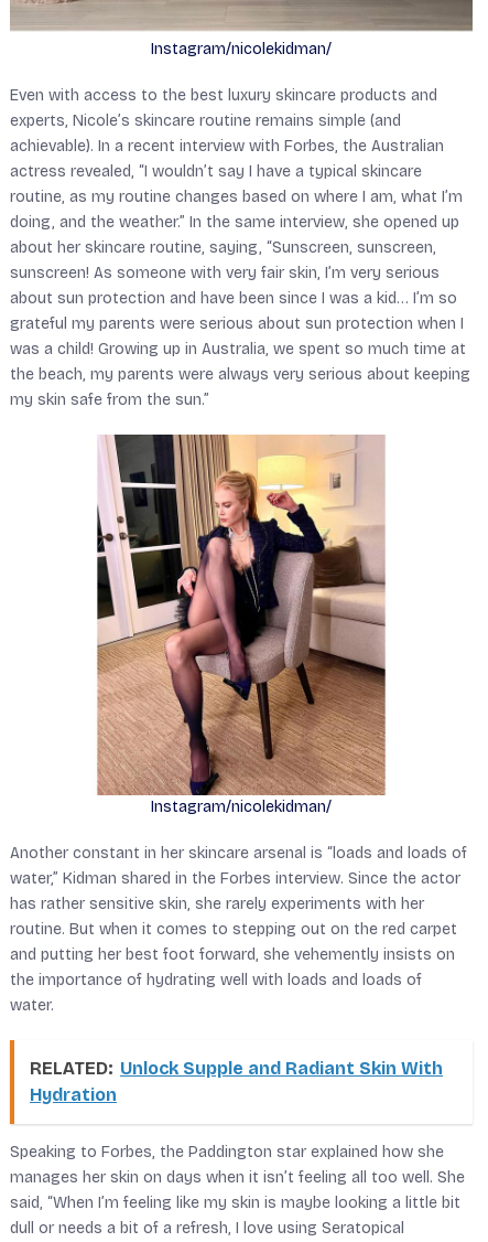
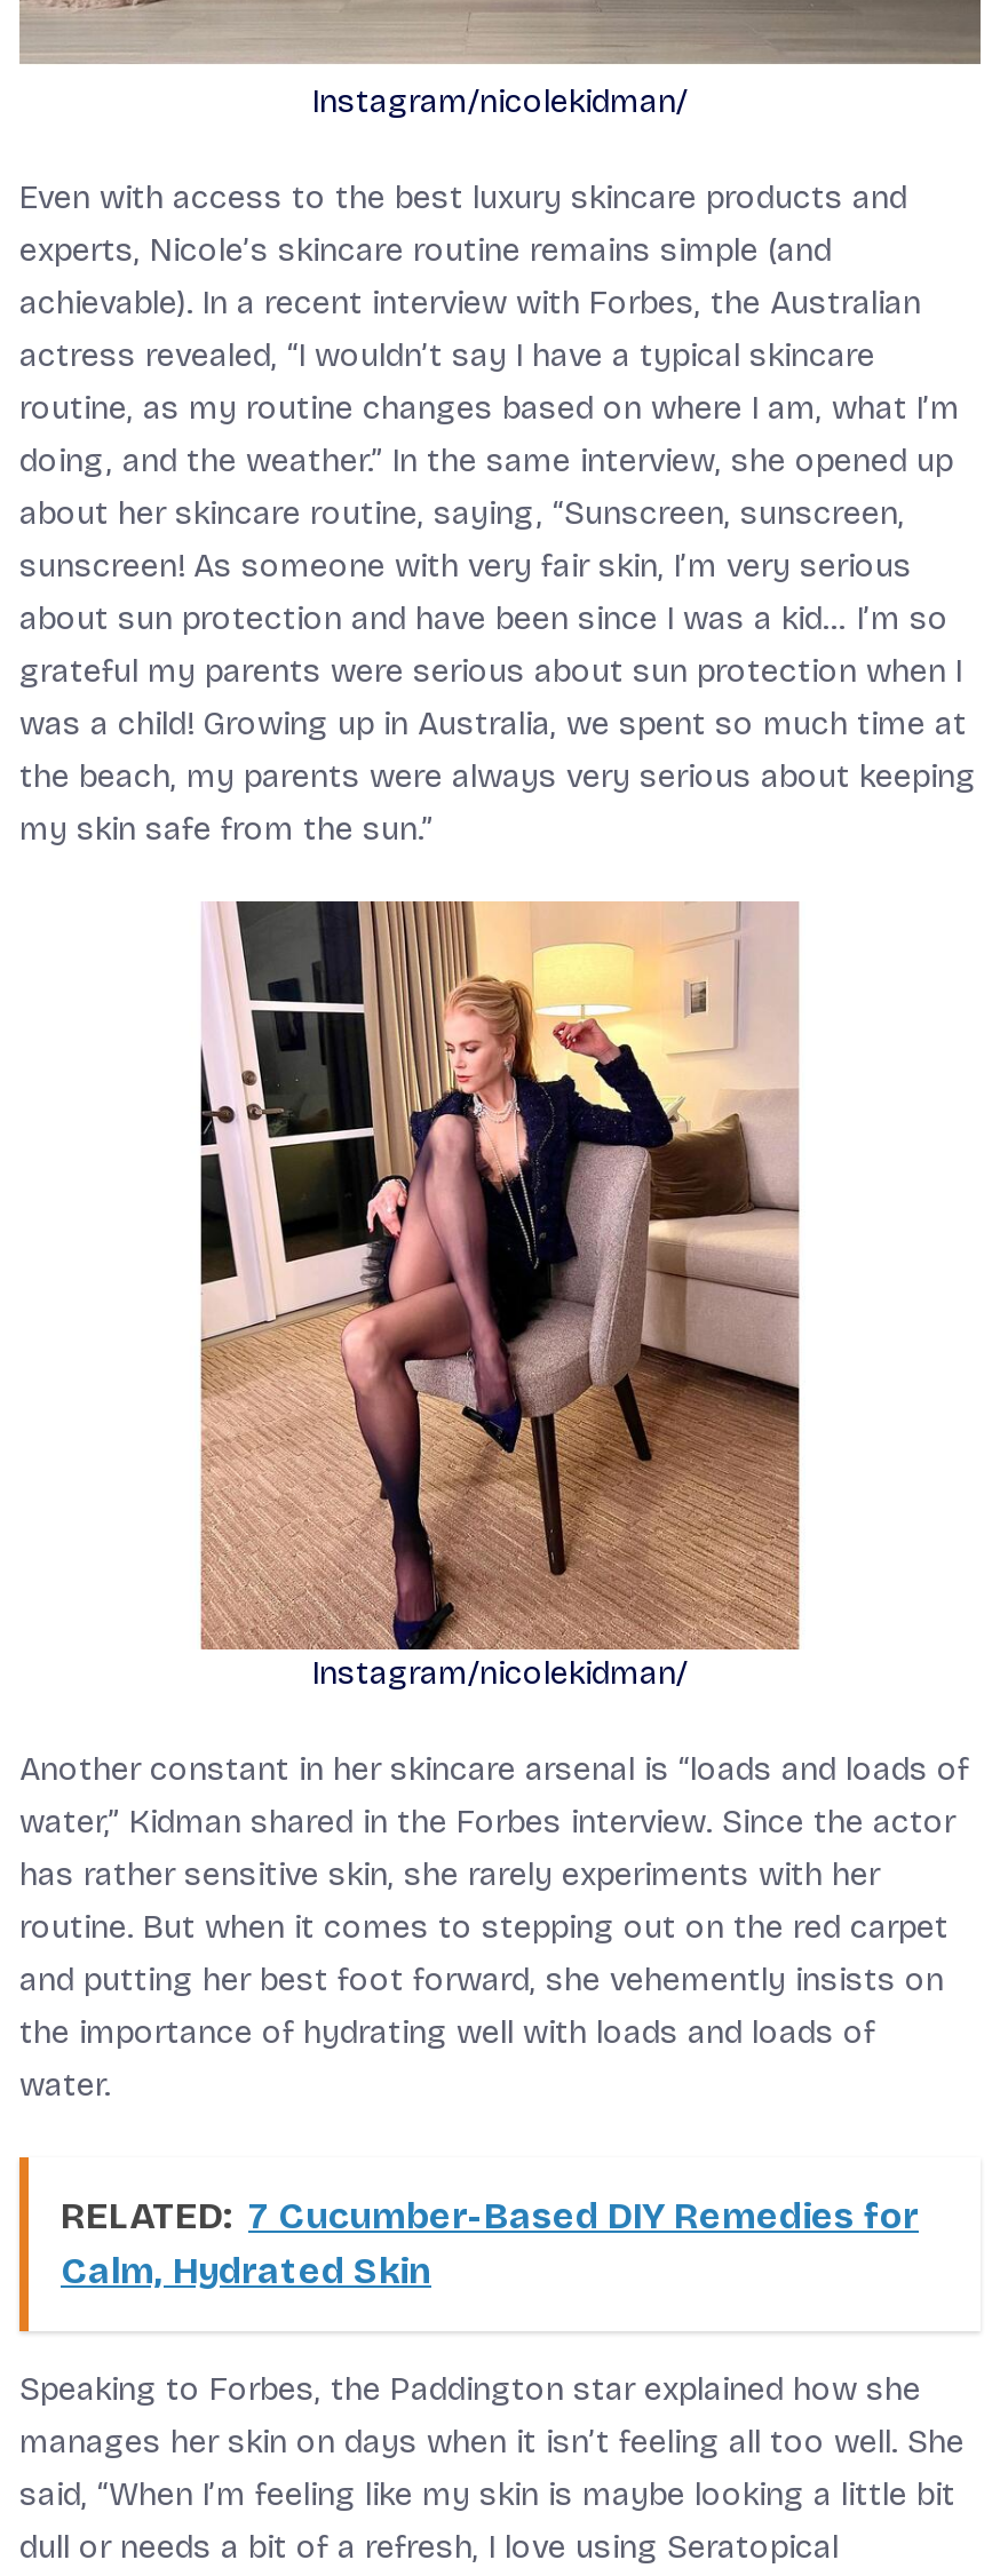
[30,1058,443,1105] RELATED: Unlock Supple and Radiant Skin With | Hydration -> [61,2193,919,2292] RELATED: 7 Cucumber-Based DIY Remedies for | Calm, Hydrated Skin

